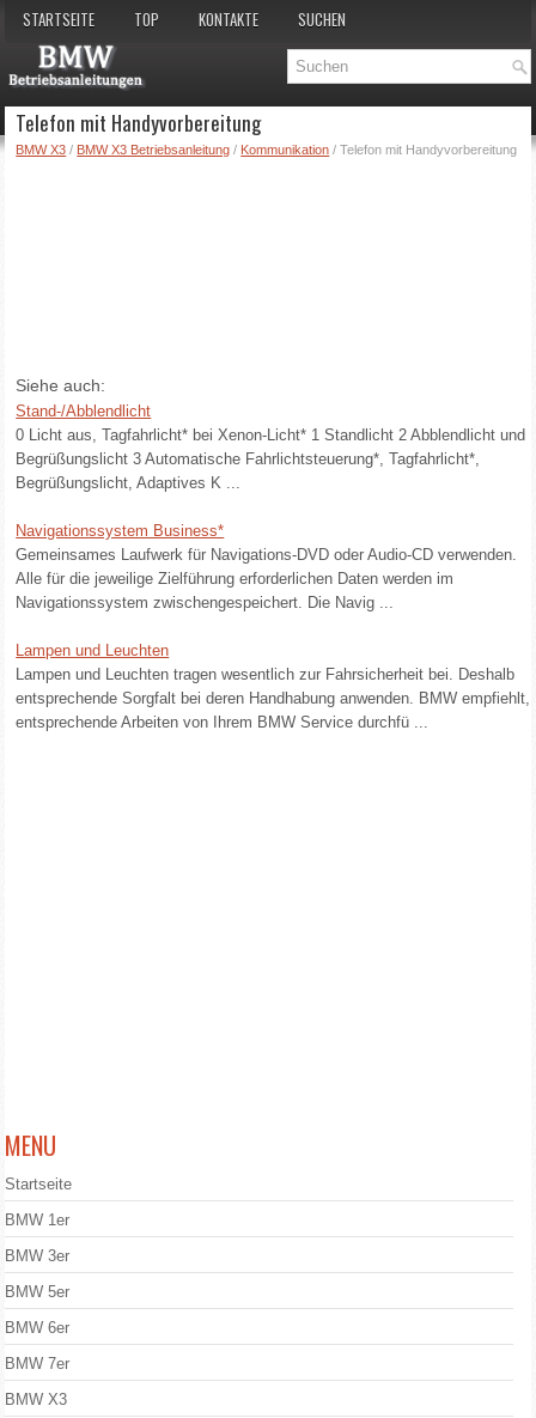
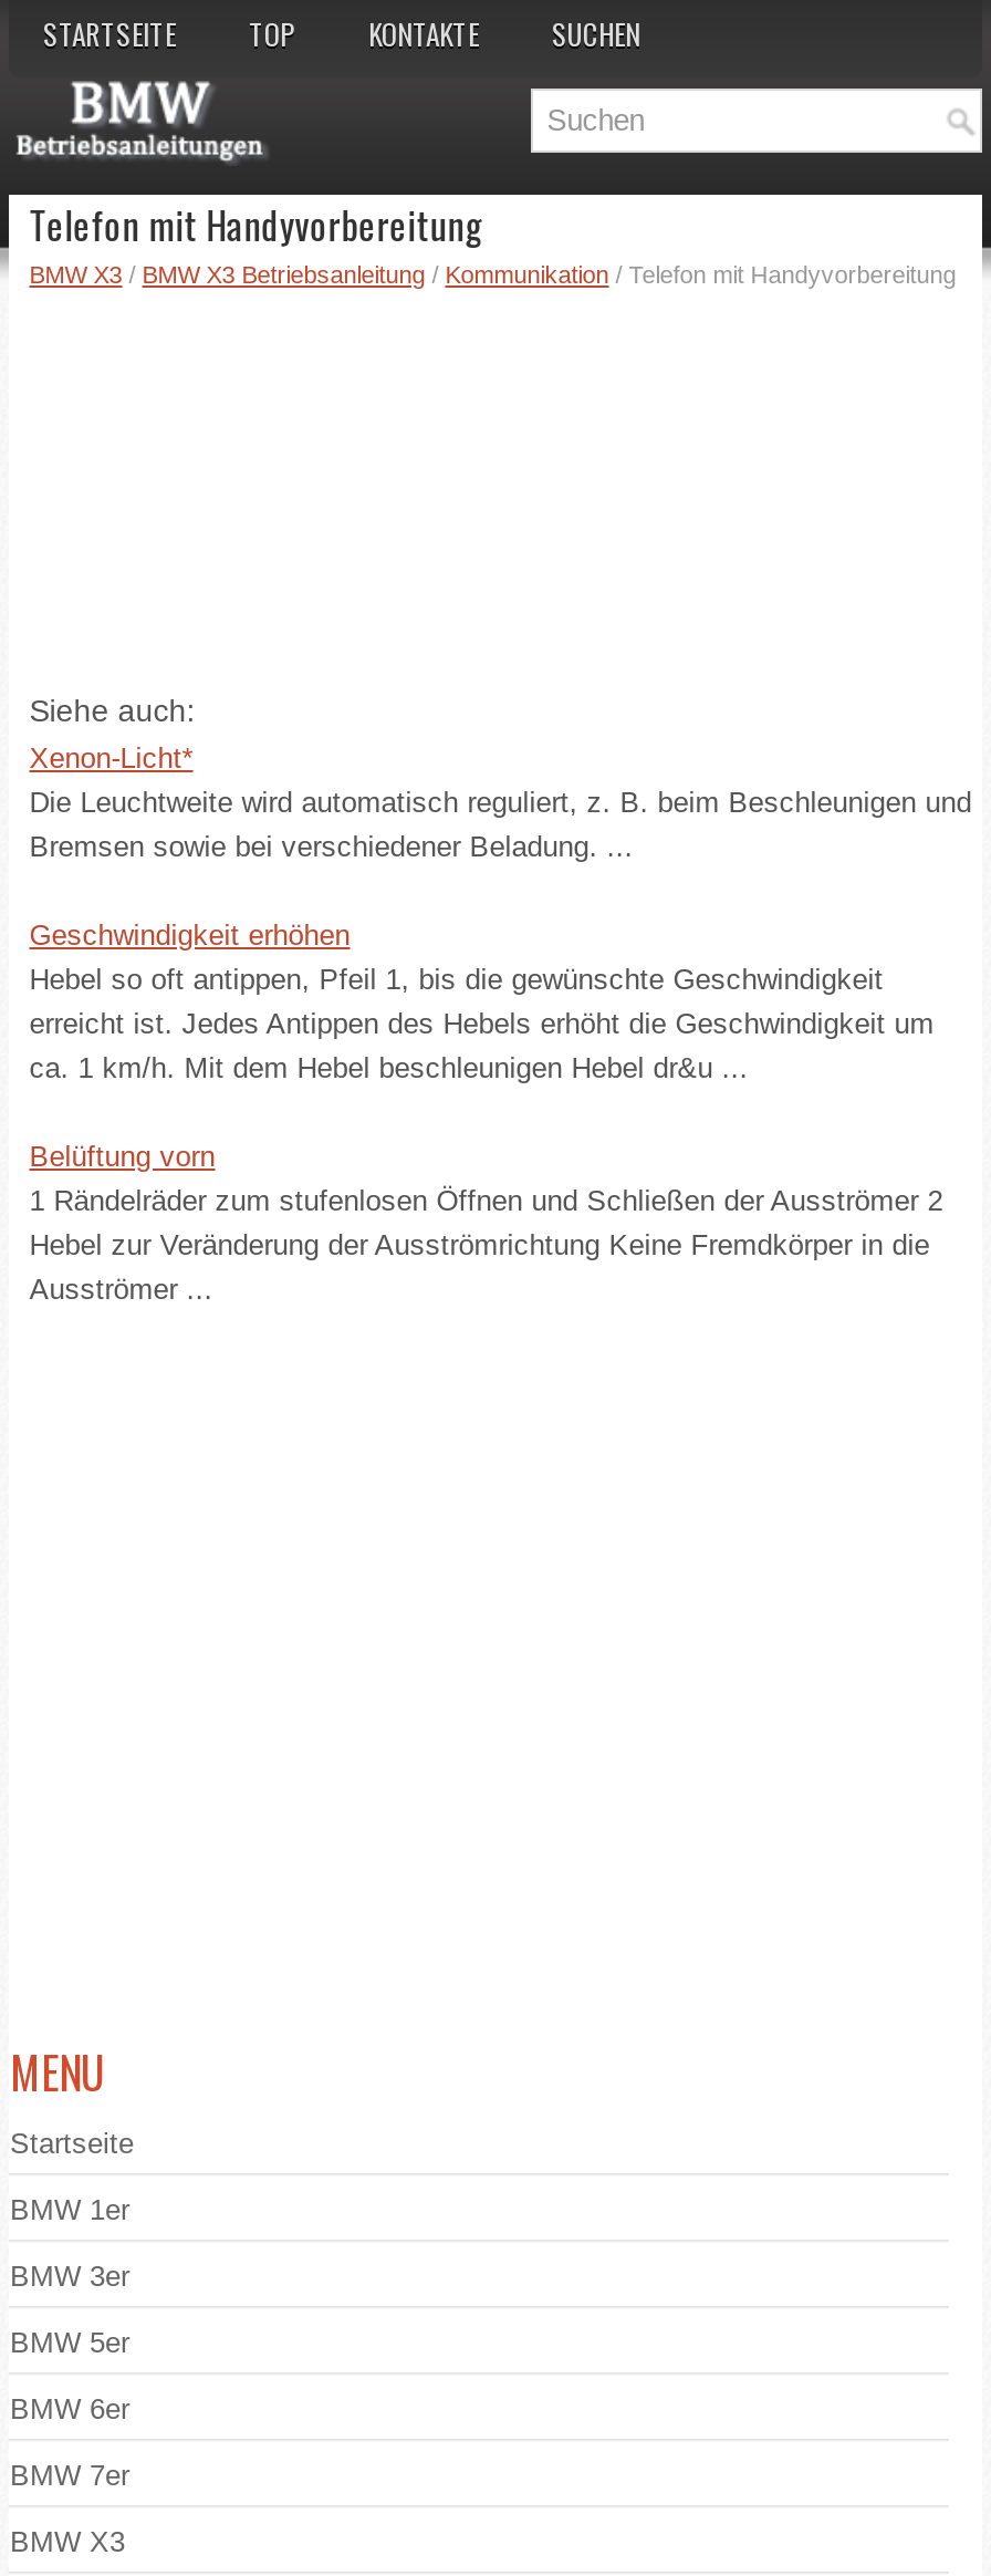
[16,402,526,492] Stand-/Abblendlicht | 0 Licht aus, Tagfahrlicht* bei Xenon-Licht* 1 Standlicht 2 Abblendlicht und | Begrüßungslicht 3 Automatische Fahrlichtsteuerung*, Tagfahrlicht*, | Begrüßungslicht, Adaptives K ... -> [29,741,972,863] Xenon-Licht* | Die Leuchtweite wird automatisch reguliert, z. B. beim Beschleunigen und | Bremsen sowie bei verschiedener Beladung. ...
[16,522,517,611] Navigationssystem Business* | Gemeinsames Laufwerk für Navigations-DVD oder Audio-CD verwenden. | Alle für die jeweilige Zielführung erforderlichen Daten werden im | Navigationssystem zwischengespeichert. Die Navig ... -> [29,918,934,1084] Geschwindigkeit erhöhen | Hebel so oft antippen, Pfeil 1, bis die gewünschte Geschwindigkeit | erreicht ist. Jedes Antippen des Hebels erhöht die Geschwindigkeit um | ca. 1 km/h. Mit dem Hebel beschleunigen Hebel dr&u ...
[16,641,530,731] Lampen und Leuchten | Lampen und Leuchten tragen wesentlich zur Fahrsicherheit bei. Deshalb | entsprechende Sorgfalt bei deren Handhabung anwenden. BMW empfiehlt, | entsprechende Arbeiten von Ihrem BMW Service durchfü ... -> [29,1140,943,1306] Belüftung vorn | 1 Rändelräder zum stufenlosen Öffnen und Schließen der Ausströmer 2 | Hebel zur Veränderung der Ausströmrichtung Keine Fremdkörper in die | Ausströmer ...

